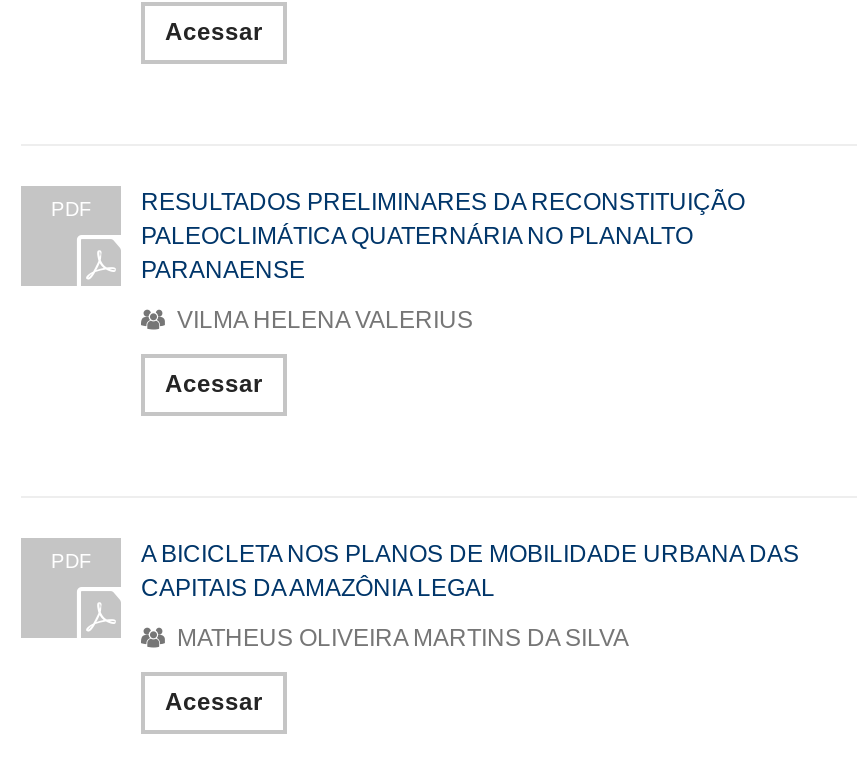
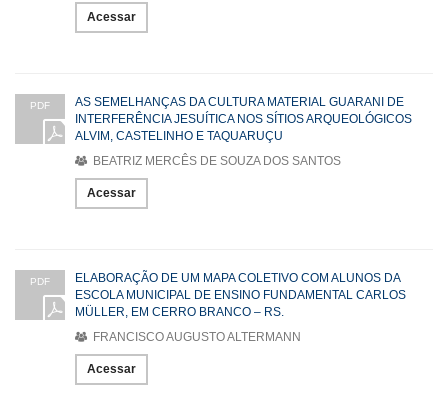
[141,187,745,283] RESULTADOS PRELIMINARES DA RECONSTITUIÇÃO | PALEOCLIMÁTICA QUATERNÁRIA NO PLANALTO | PARANAENSE -> [75,94,412,142] AS SEMELHANÇAS DA CULTURA MATERIAL GUARANI DE | INTERFERÊNCIA JESUÍTICA NOS SÍTIOS ARQUEOLÓGICOS | ALVIM, CASTELINHO E TAQUARUÇU
[171,305,473,333] VILMA HELENA VALERIUS -> [90,153,341,167] BEATRIZ MERCÊS DE SOUZA DOS SANTOS
[141,539,799,601] A BICICLETA NOS PLANOS DE MOBILIDADE URBANA DAS | CAPITAIS DA AMAZÔNIA LEGAL -> [75,270,406,318] ELABORAÇÃO DE UM MAPA COLETIVO COM ALUNOS DA | ESCOLA MUNICIPAL DE ENSINO FUNDAMENTAL CARLOS | MÜLLER, EM CERRO BRANCO – RS.
[171,623,629,651] MATHEUS OLIVEIRA MARTINS DA SILVA -> [90,329,301,343] FRANCISCO AUGUSTO ALTERMANN

